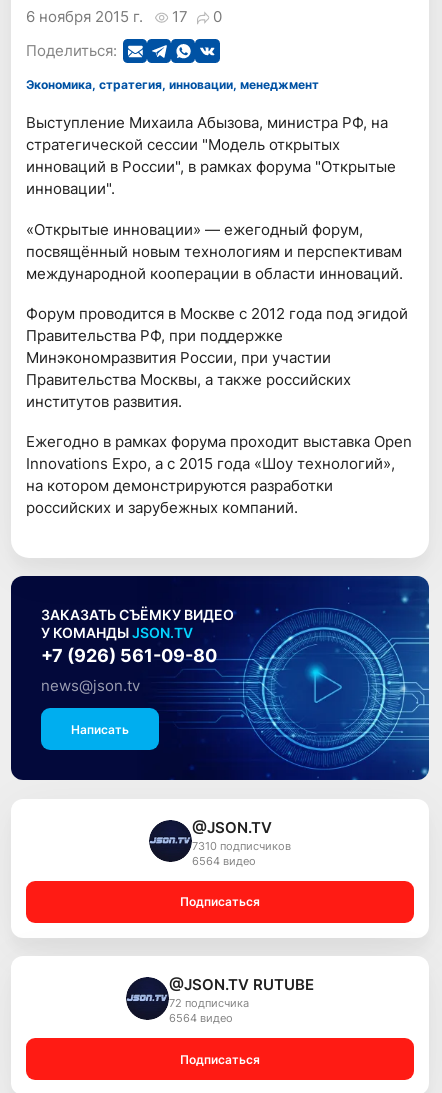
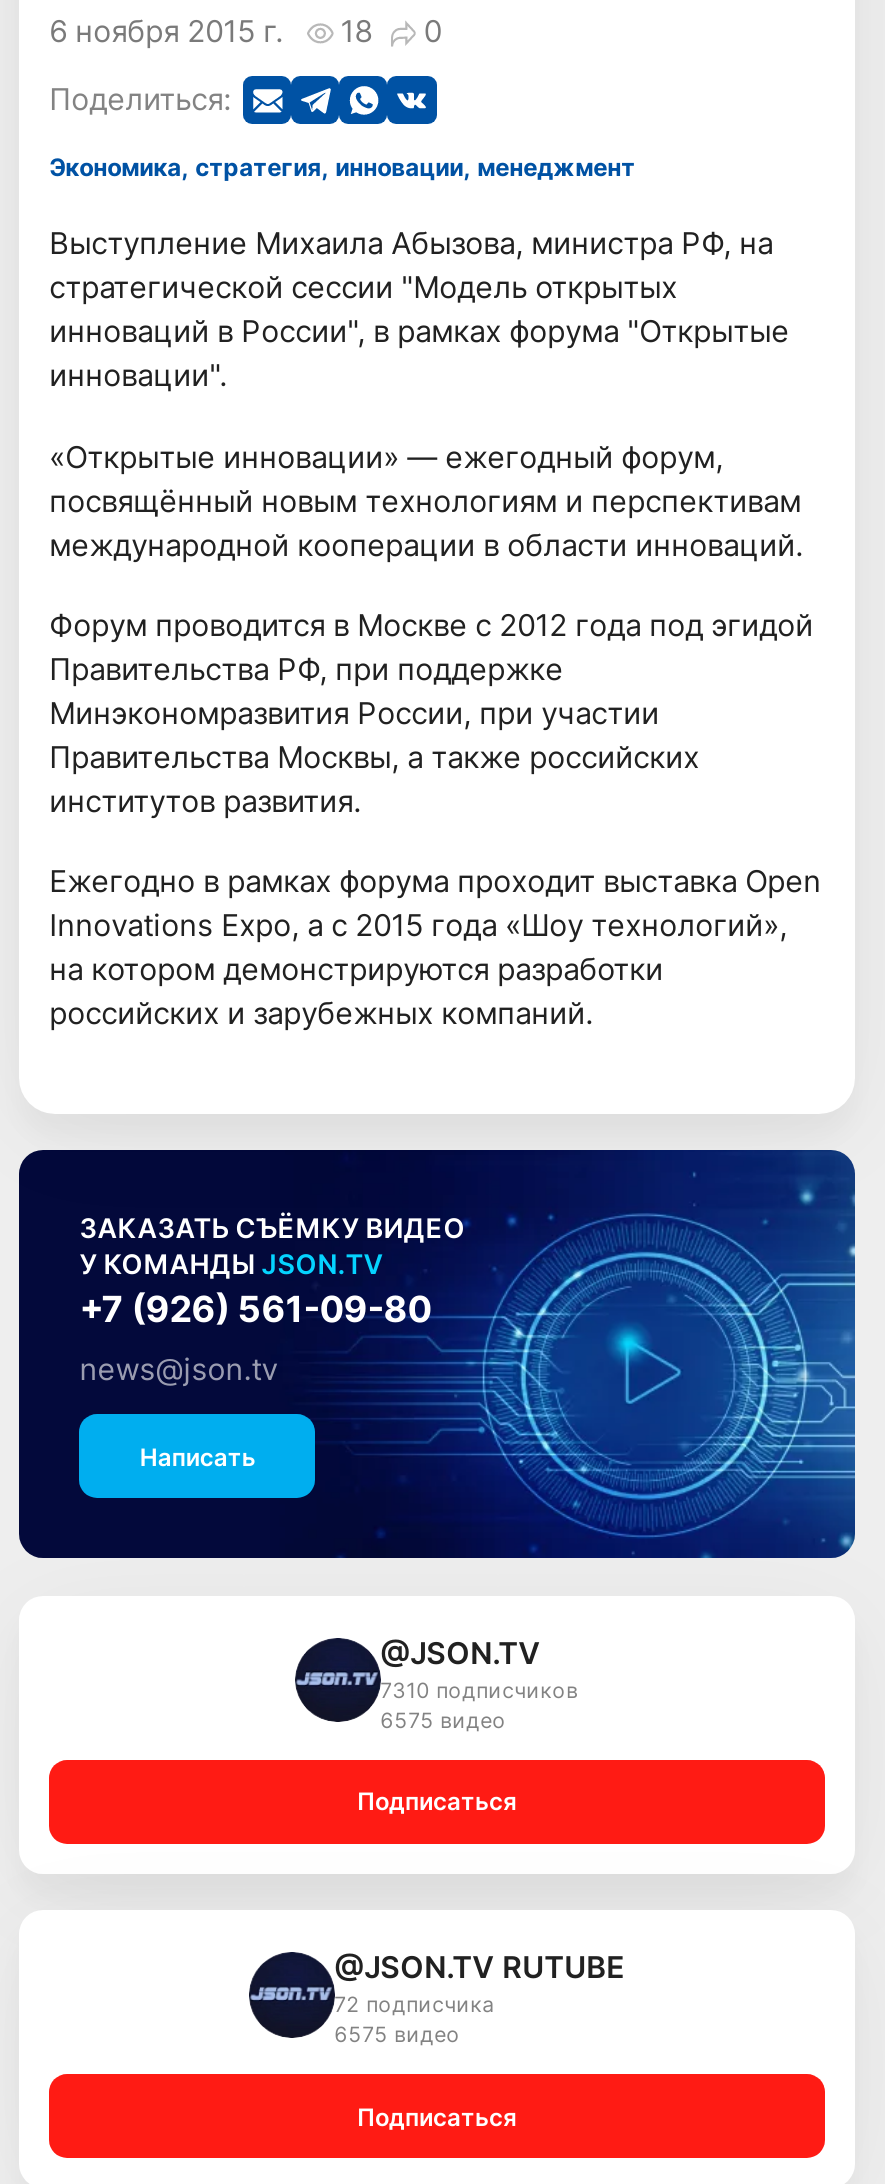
[26,7,222,26] 6 ноября 2015 г. 17 0 -> [49,11,442,49] 6 ноября 2015 г. 18 0
[192,855,256,868] 6564 видео -> [380,1707,506,1733] 6575 видео
[169,1012,233,1025] 6564 видео -> [334,2022,460,2048] 6575 видео

